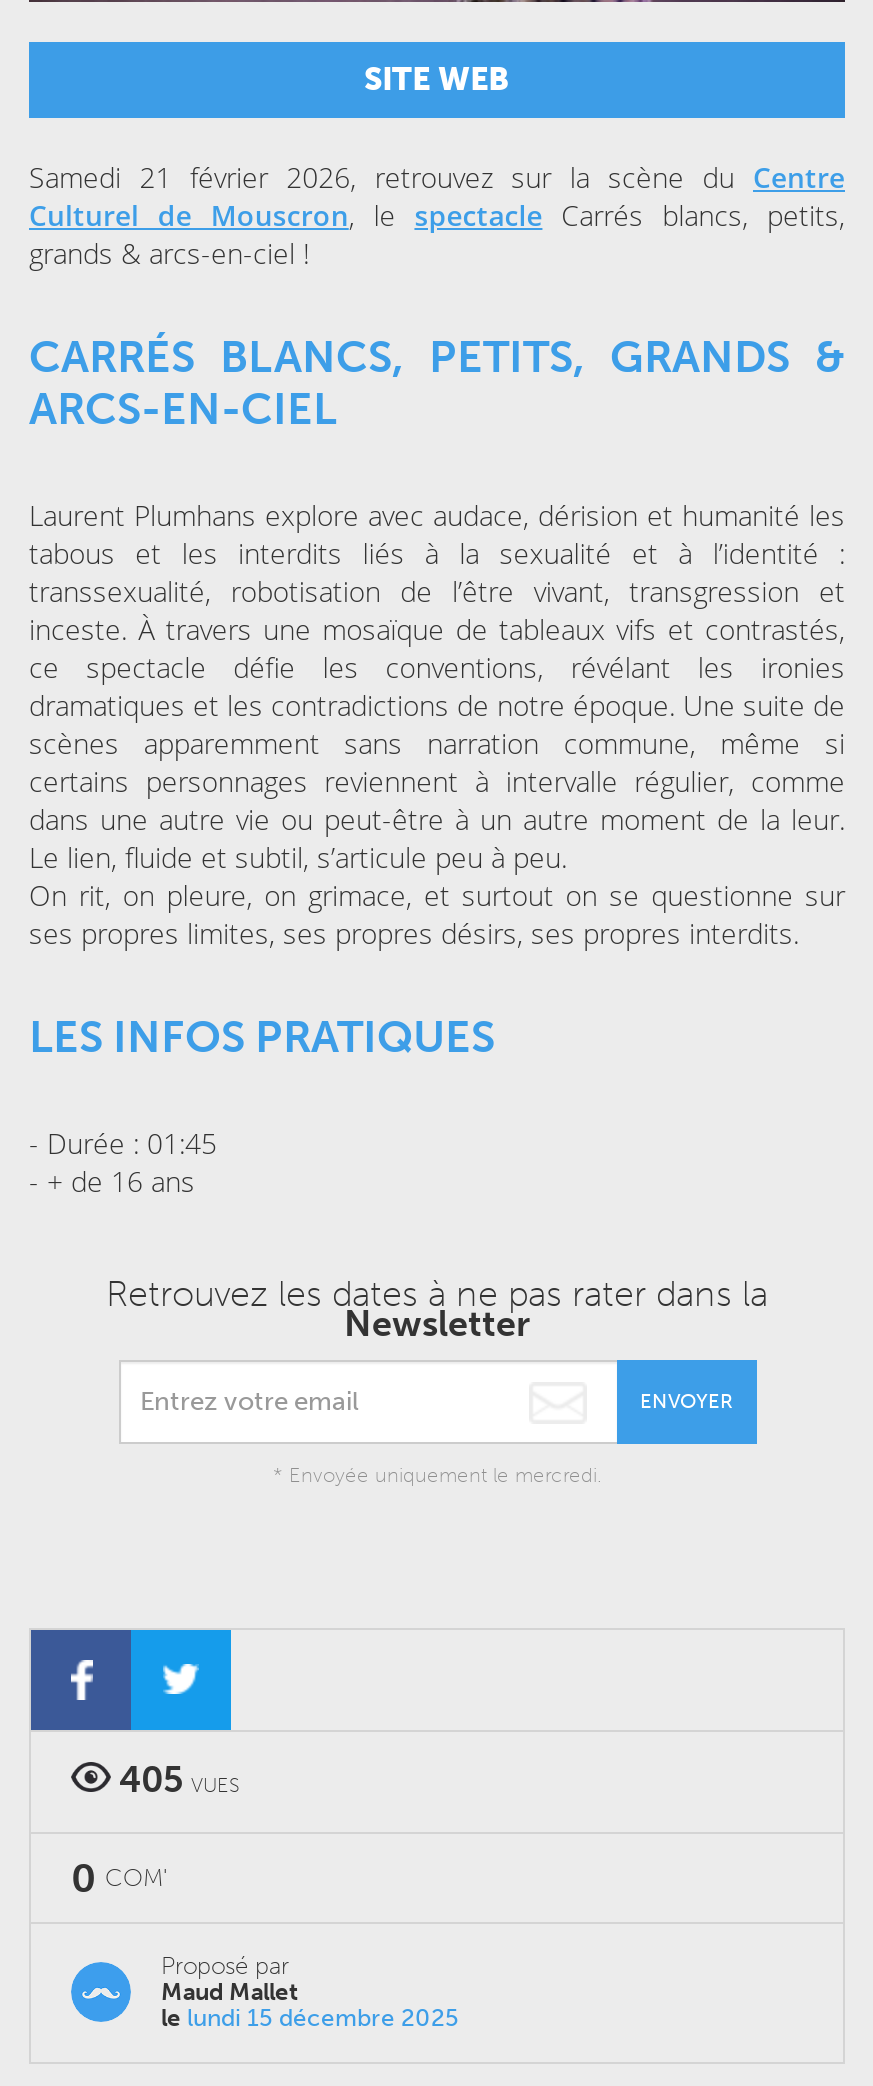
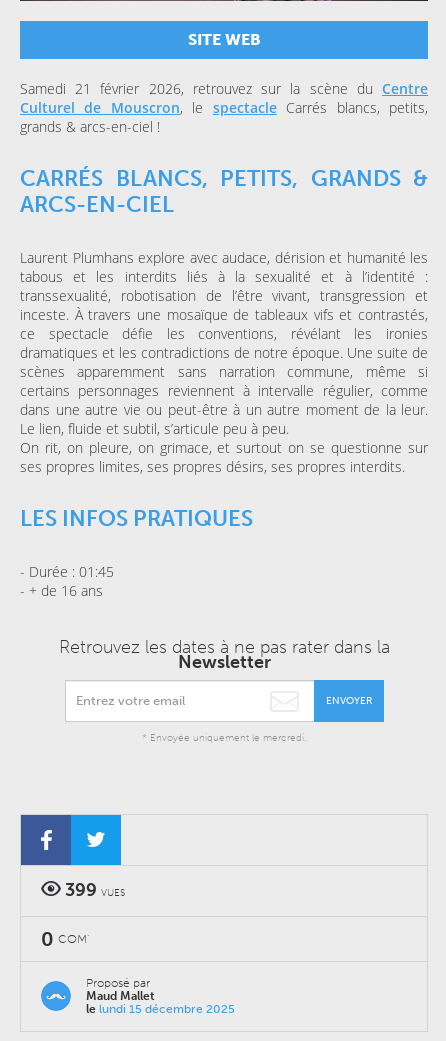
[119,1757,239,1801] 405 VUES -> [65,878,125,900] 399 VUES

